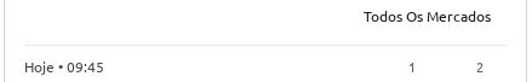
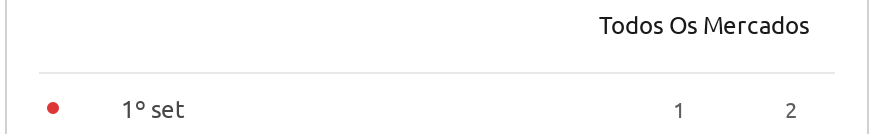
[24,57,104,76] Hoje • 09:45 -> [121,93,185,125] 1º set

